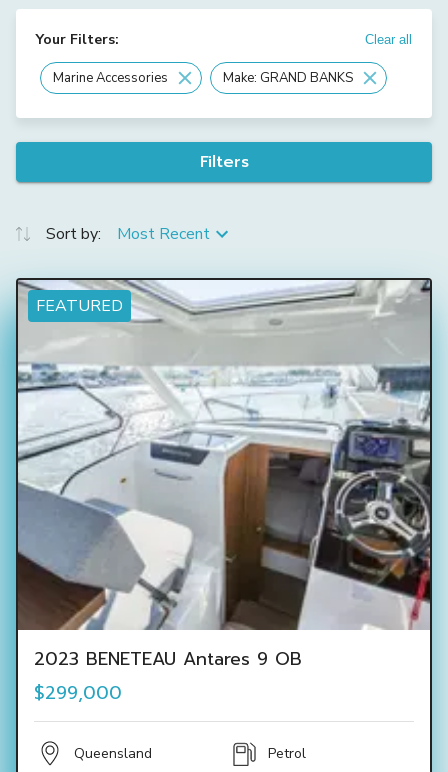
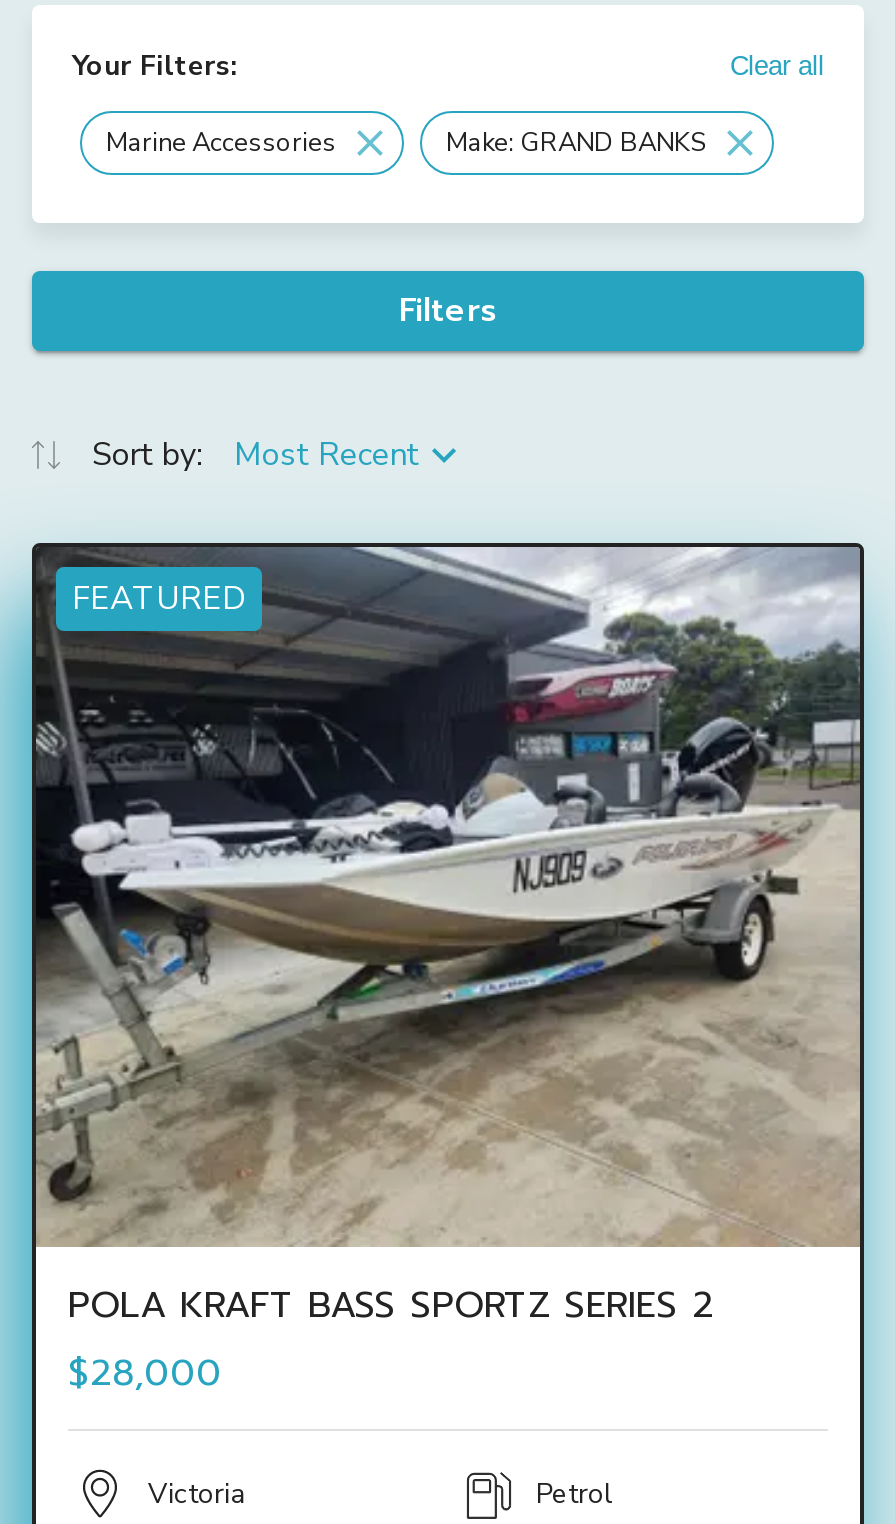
[17,280,431,707] [image] | 2023 BENETEAU Antares 9 OB | $299,000 -> [34,545,862,1401] [image] | POLA KRAFT BASS SPORTZ SERIES 2 | $28,000
[74,744,152,763] Queensland -> [148,1475,246,1513] Victoria

